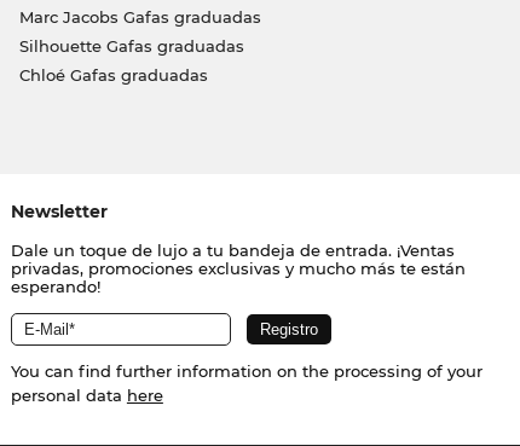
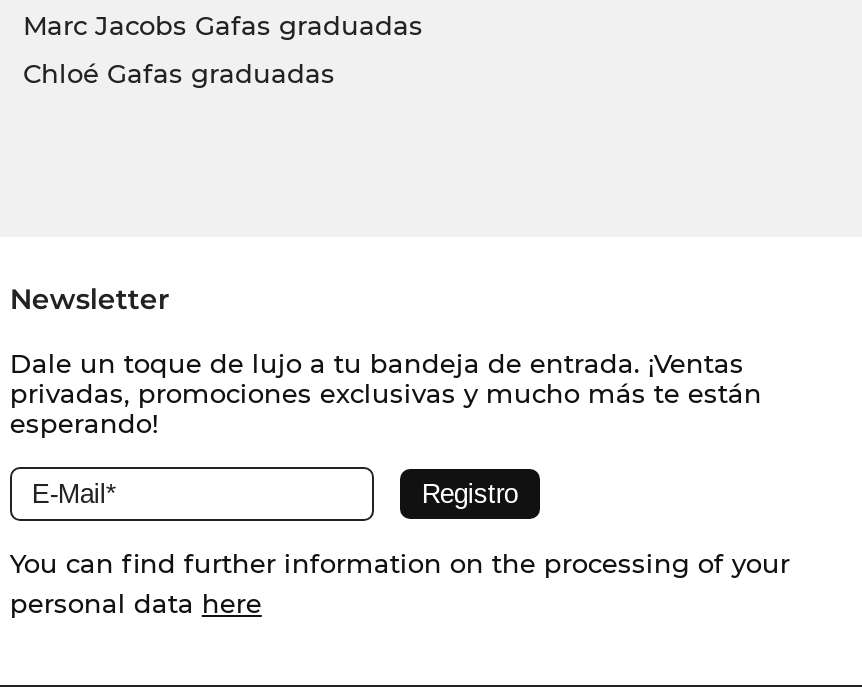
[19,37,244,56] Silhouette Gafas graduadas -> none

